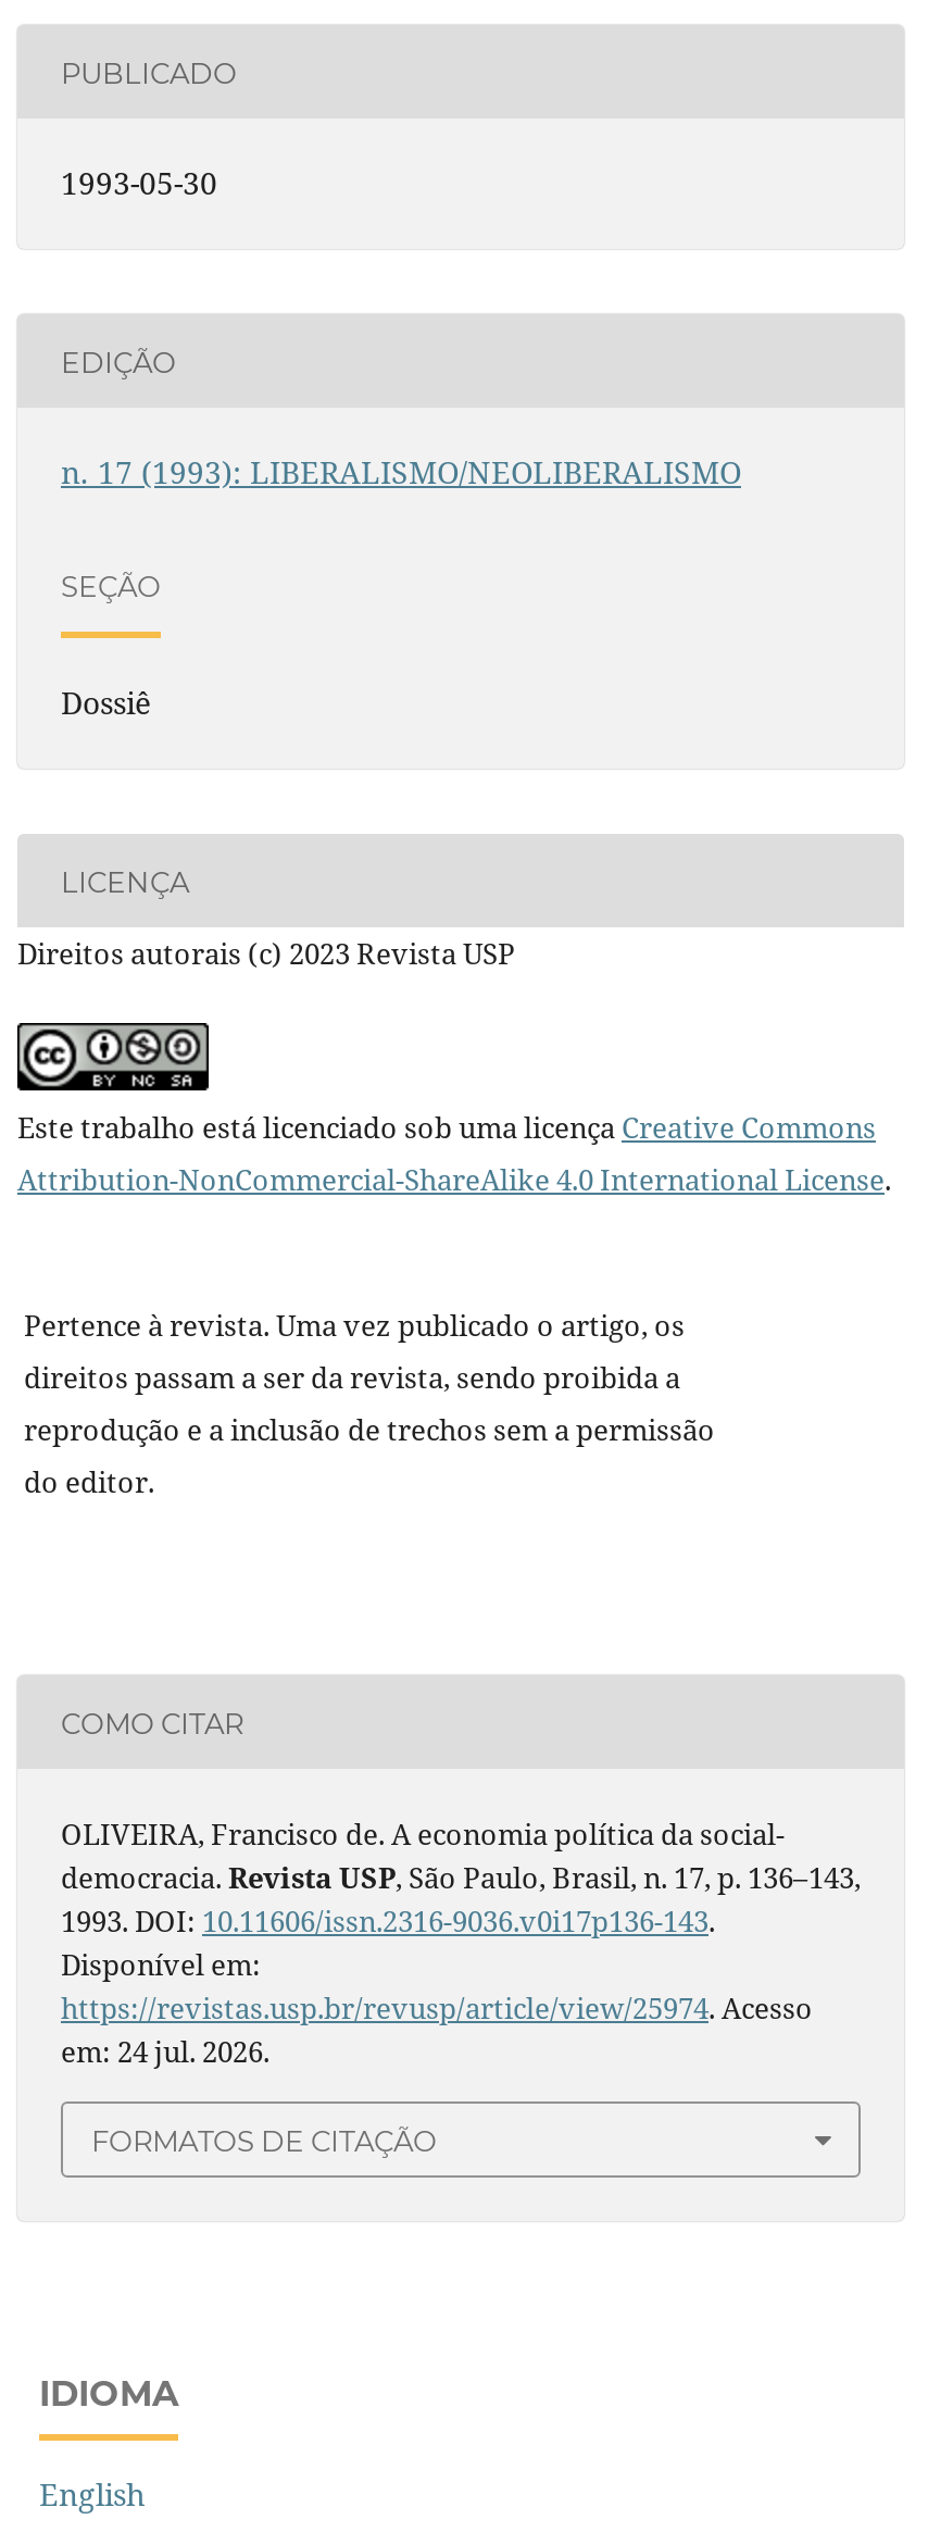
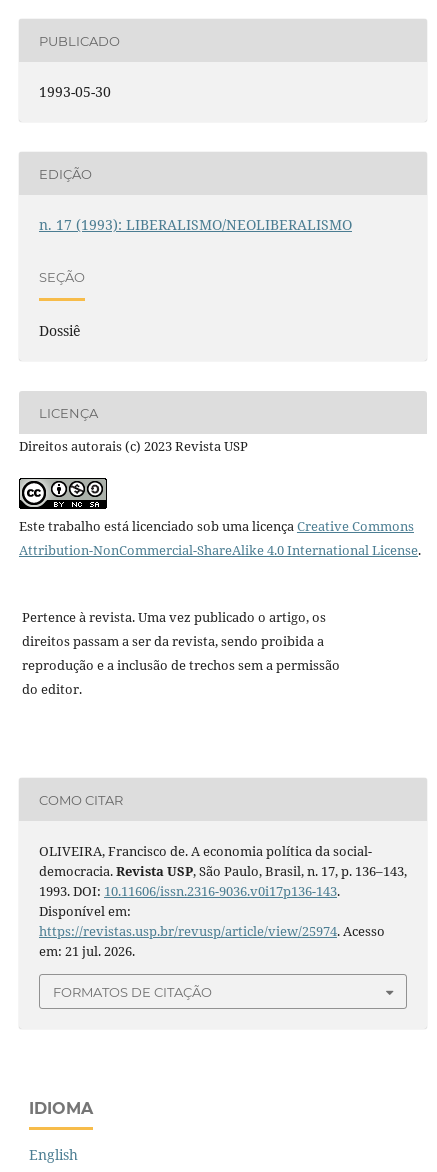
[61,2033,269,2072] em: 24 jul. 2026. -> [39,942,135,960] em: 21 jul. 2026.

